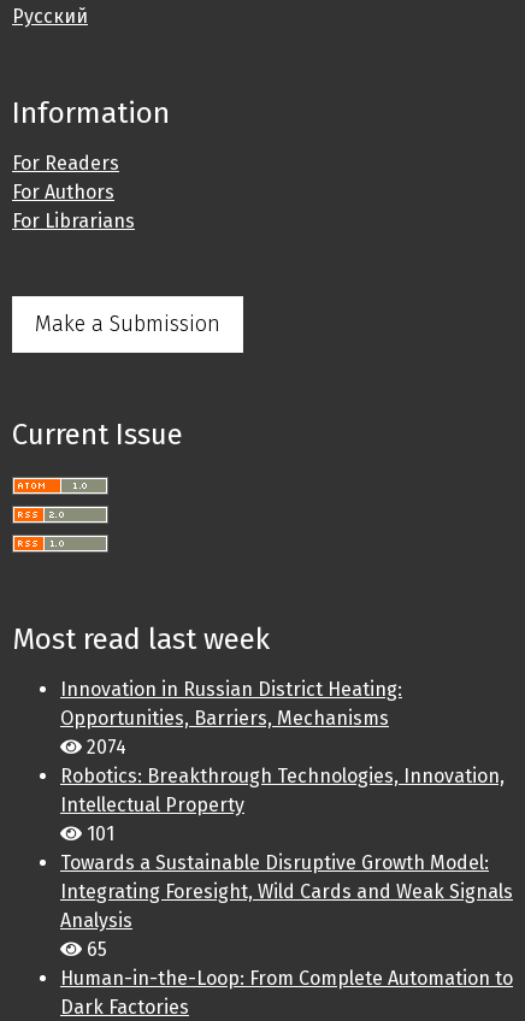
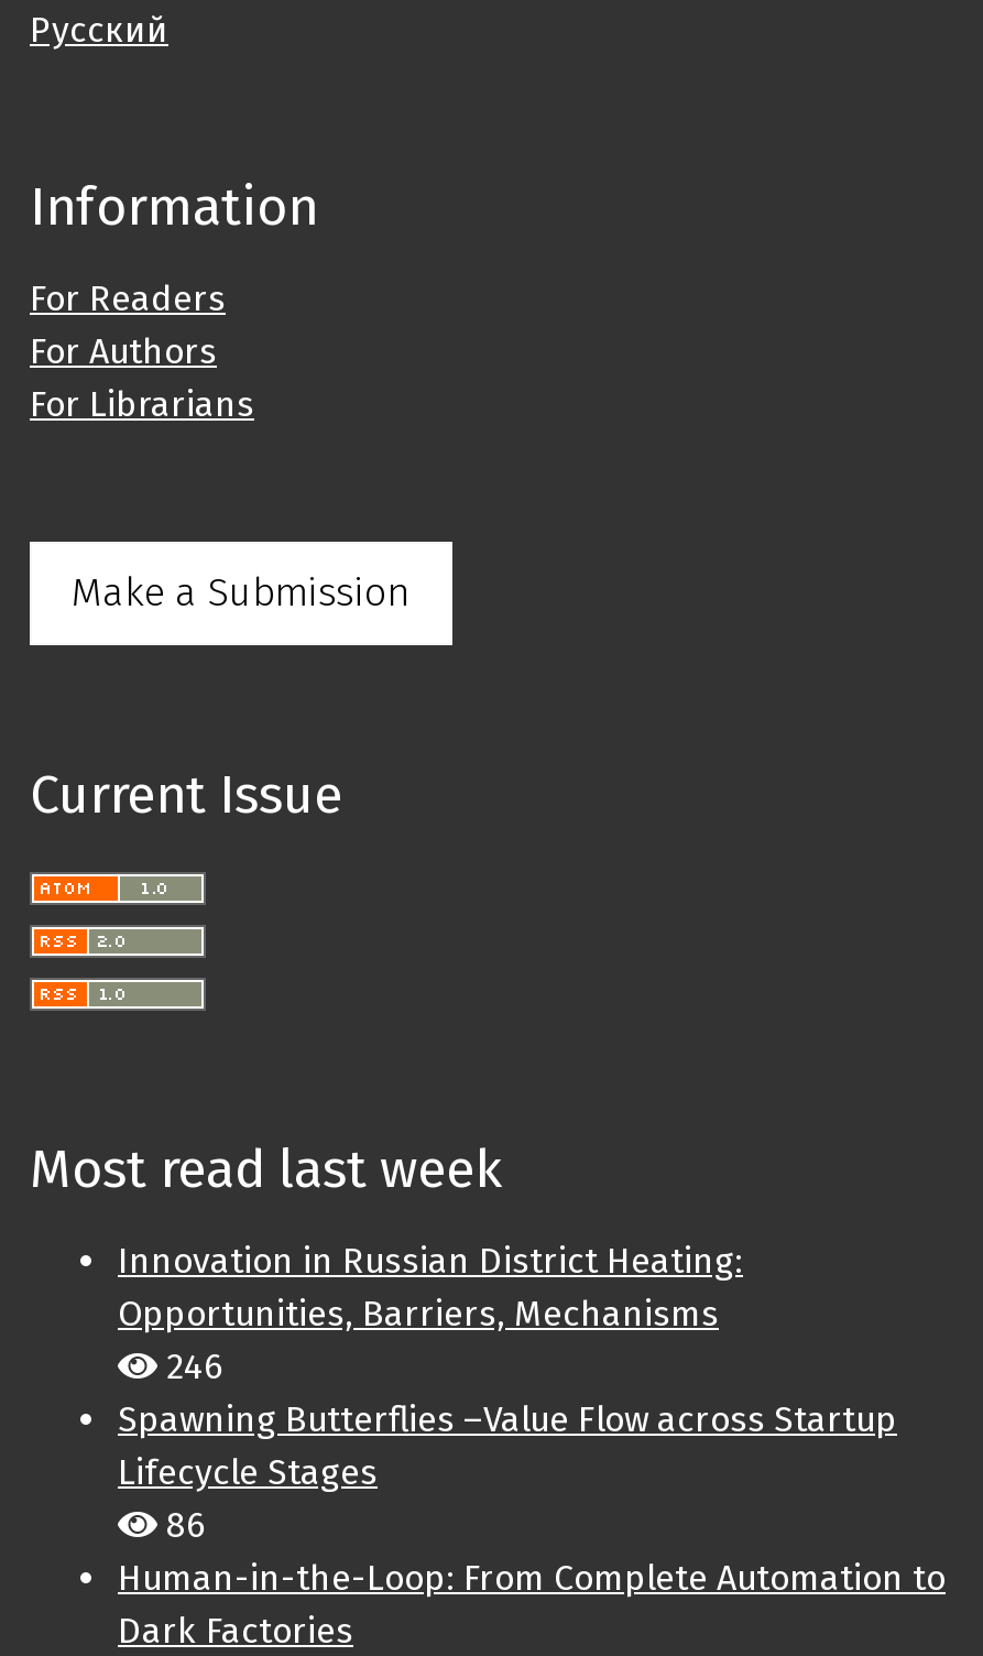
[60,735,513,960] 2074 | Robotics: Breakthrough Technologies, Innovation, | Intellectual Property | 101 | Towards a Sustainable Disruptive Growth Model: | Integrating Foresight, Wild Cards and Weak Signals | Analysis | 65 -> [118,1344,897,1545] 246 | Spawning Butterflies –Value Flow across Startup | Lifecycle Stages | 86

